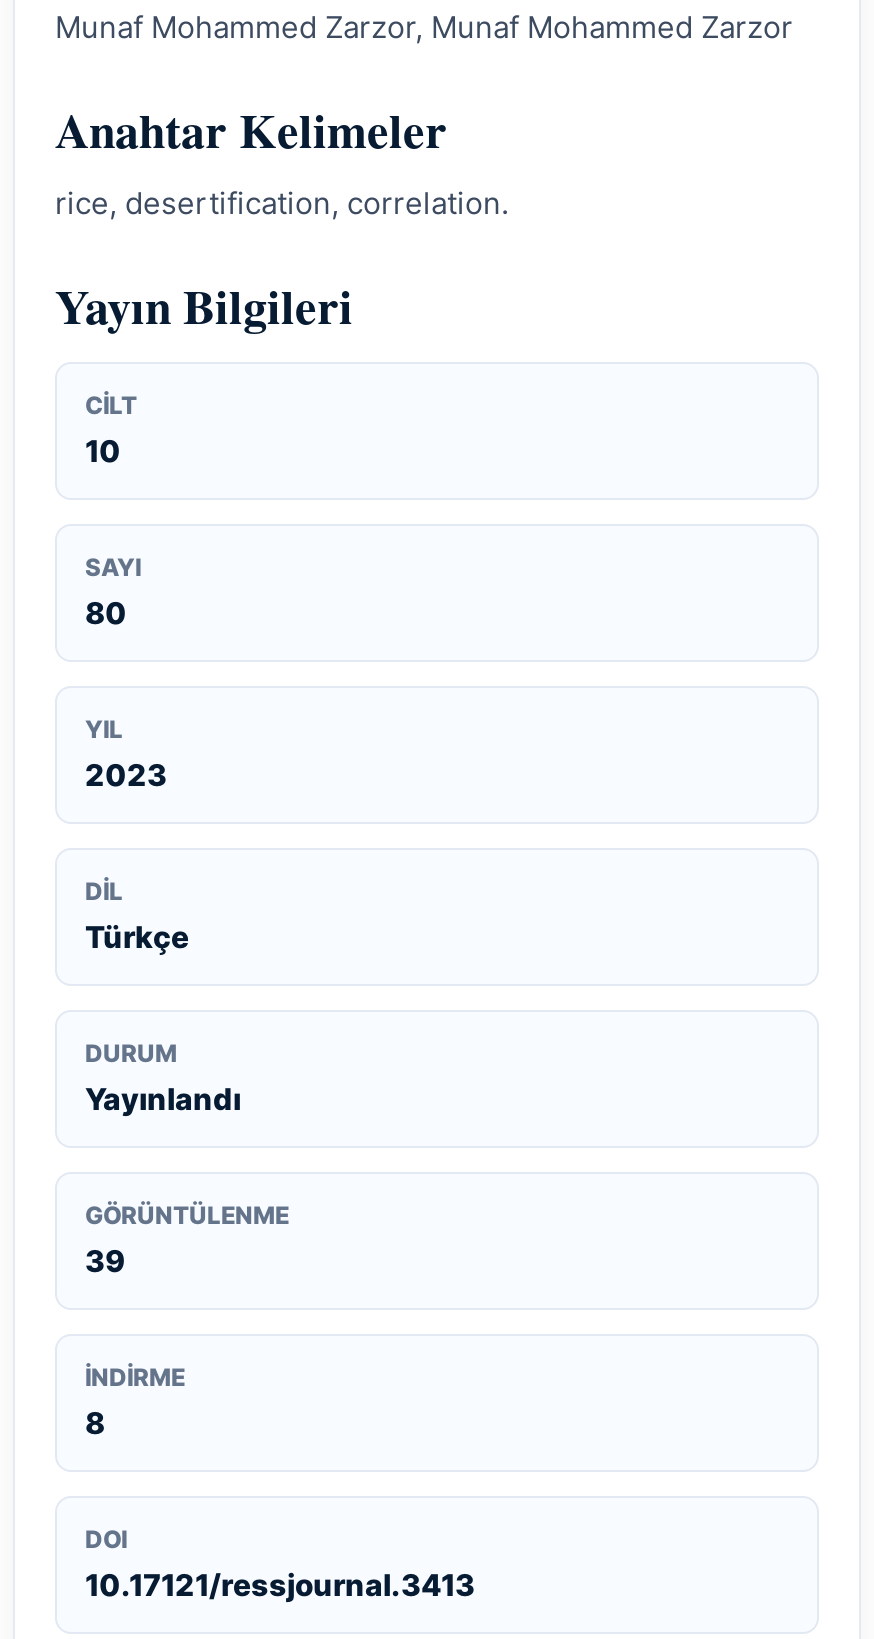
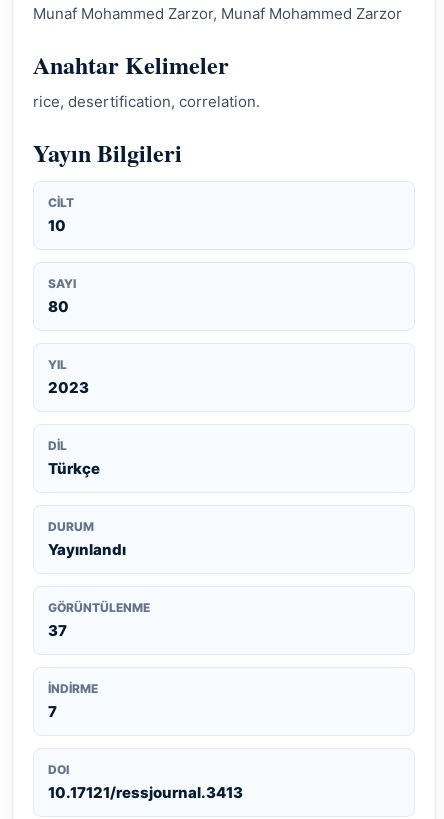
[85,1242,125,1280] 39 -> [48,621,67,640] 37
[85,1404,105,1442] 8 -> [48,702,57,721] 7

